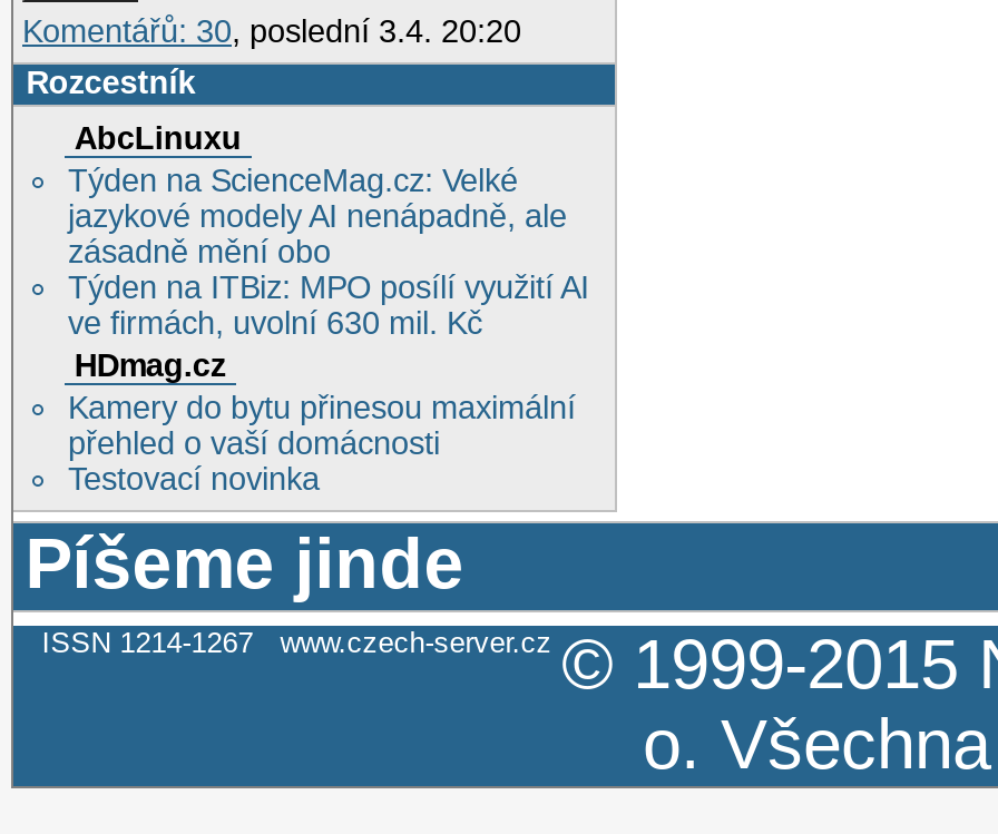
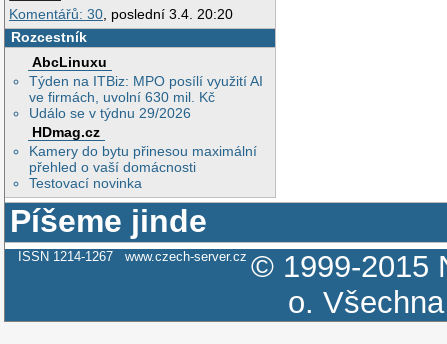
[68,162,567,269] Týden na ScienceMag.cz: Velké | jazykové modely AI nenápadně, ale | zásadně mění obo -> none
moved [68,269,589,340] -> [29,73,263,105]: Týden na ITBiz: MPO posílí využití AI | ve firmách, uvolní 630 mil. Kč
none -> [29,105,191,121] Událo se v týdnu 29/2026

